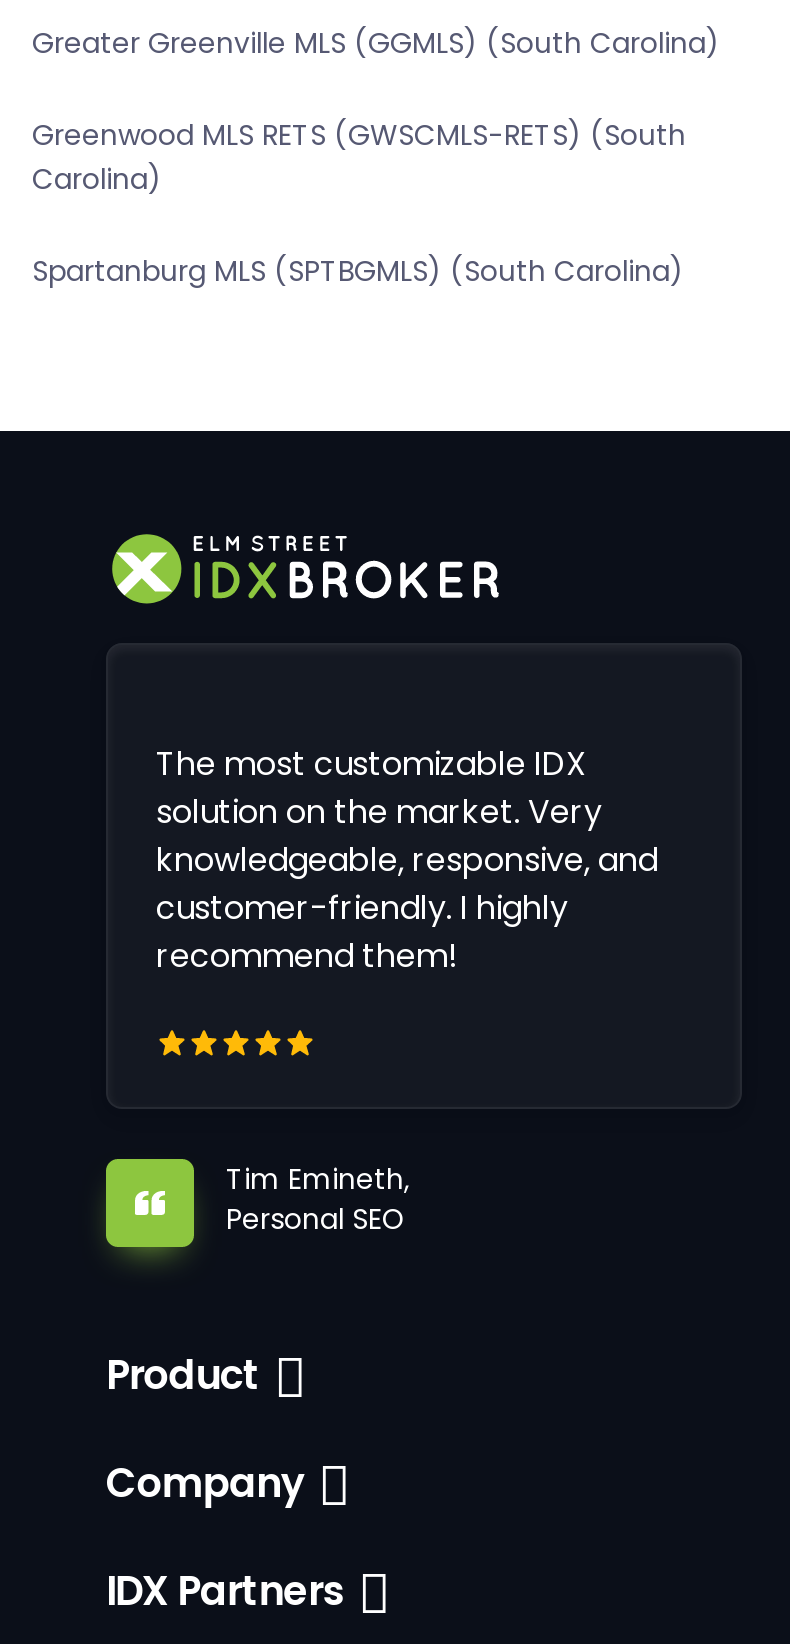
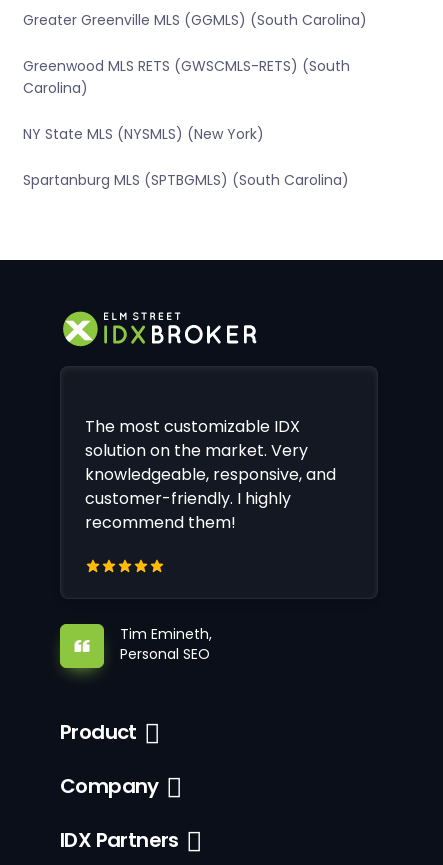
none -> [23,124,264,144] NY State MLS (NYSMLS) (New York)

